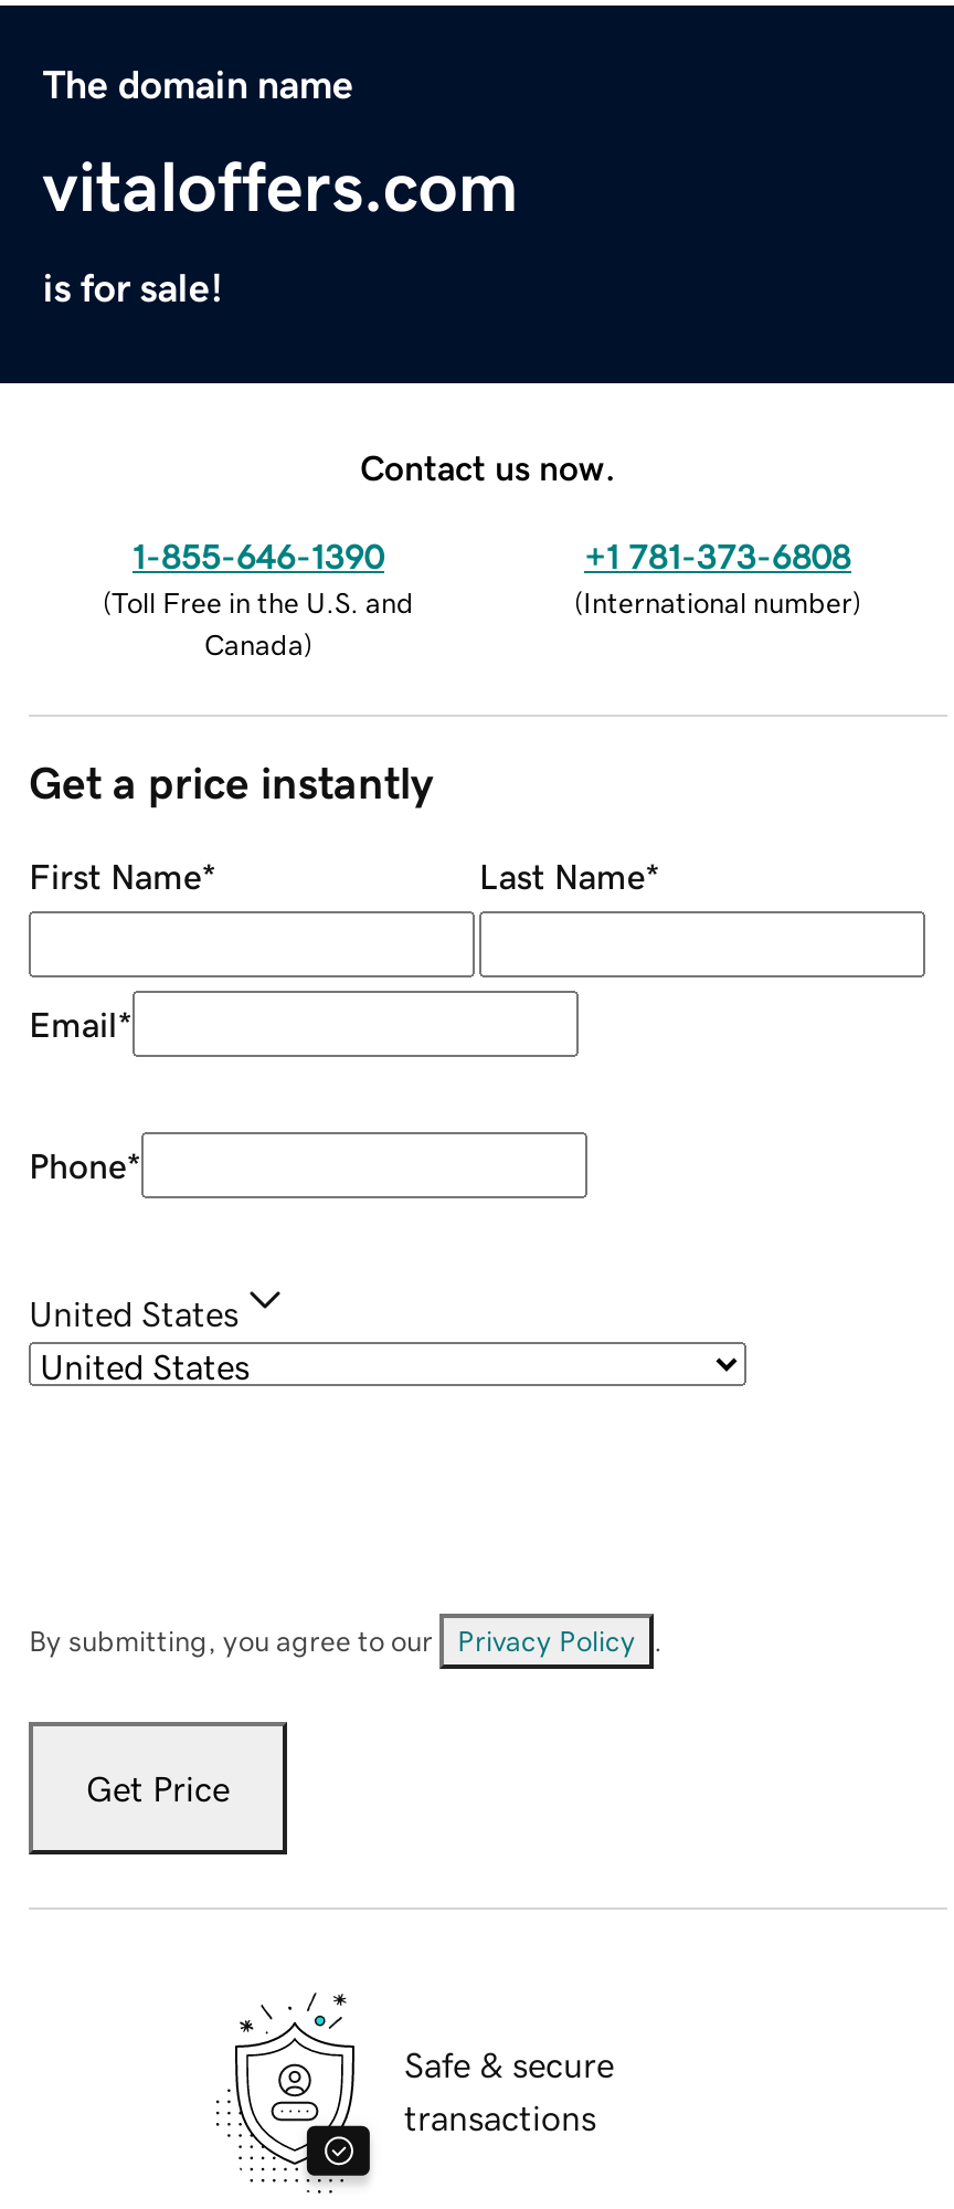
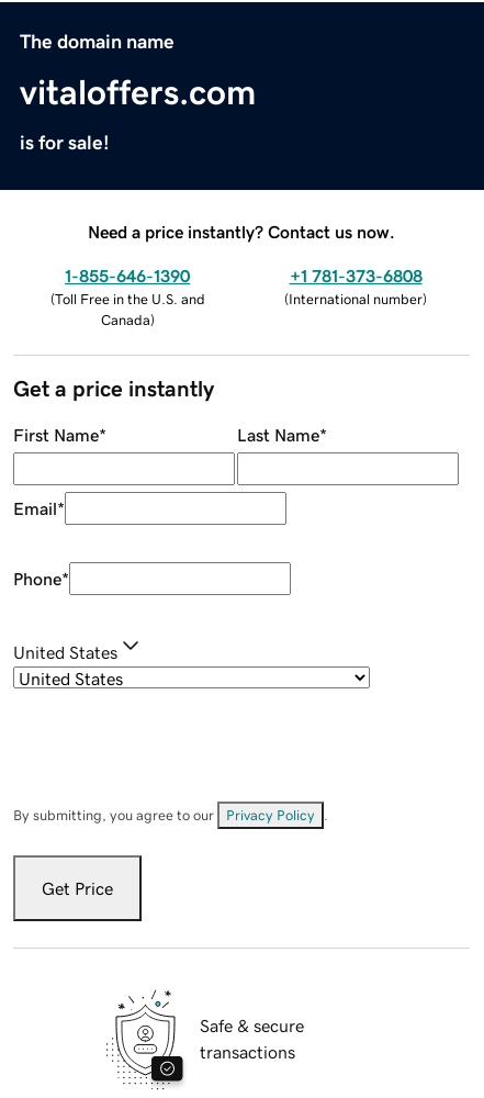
[360,449,616,484] Contact us now. -> [88,222,395,240] Need a price instantly? Contact us now.

